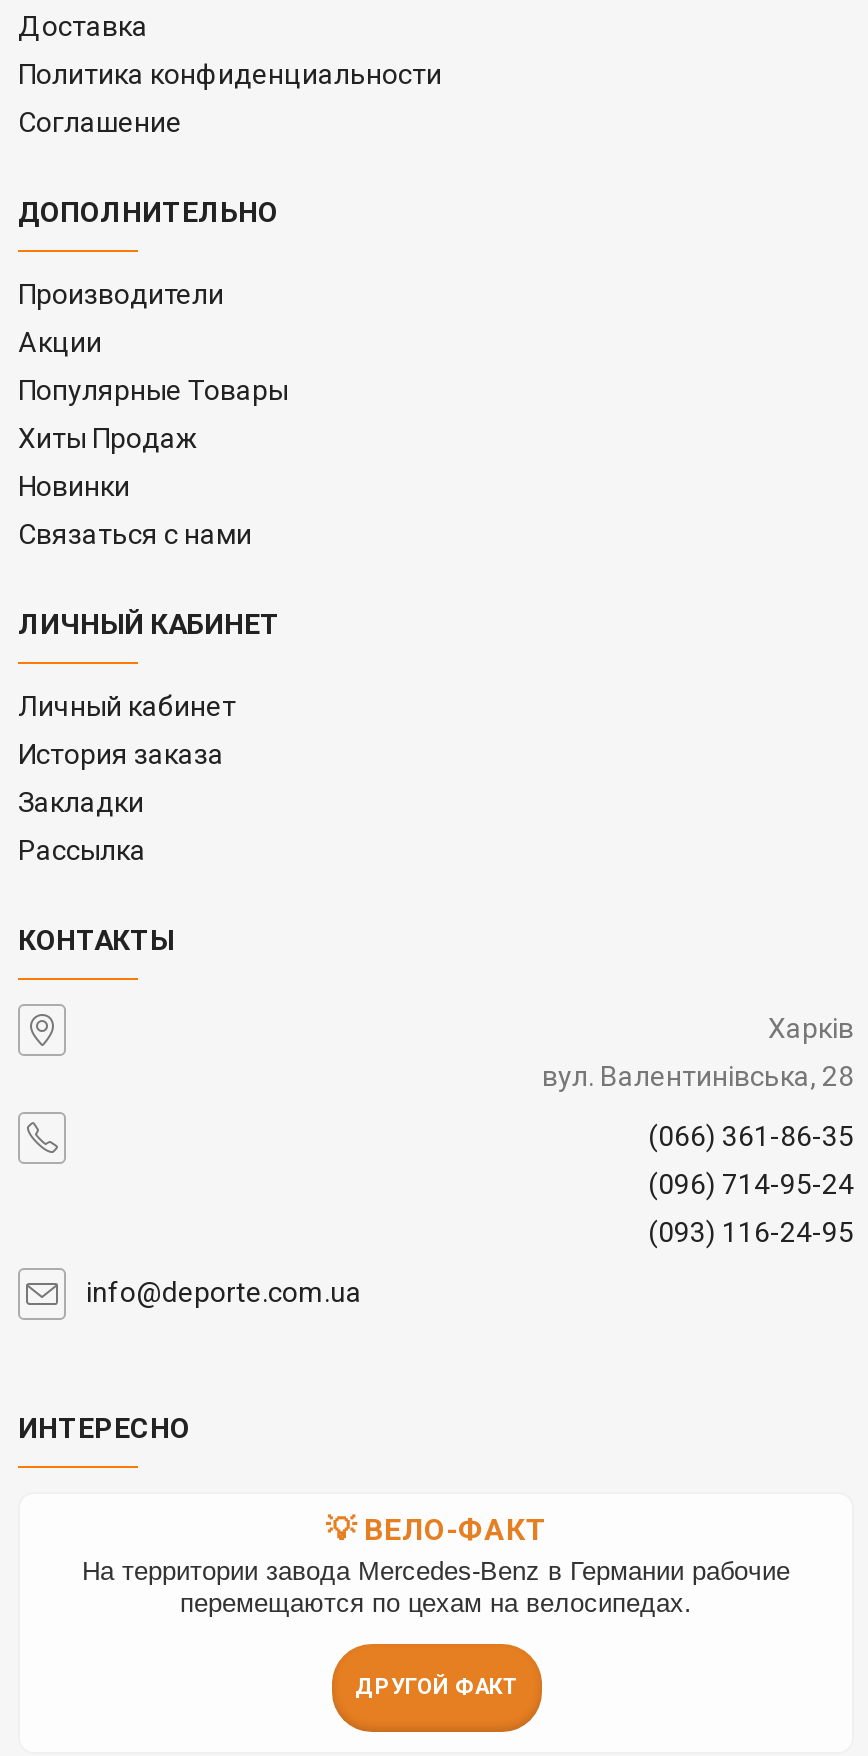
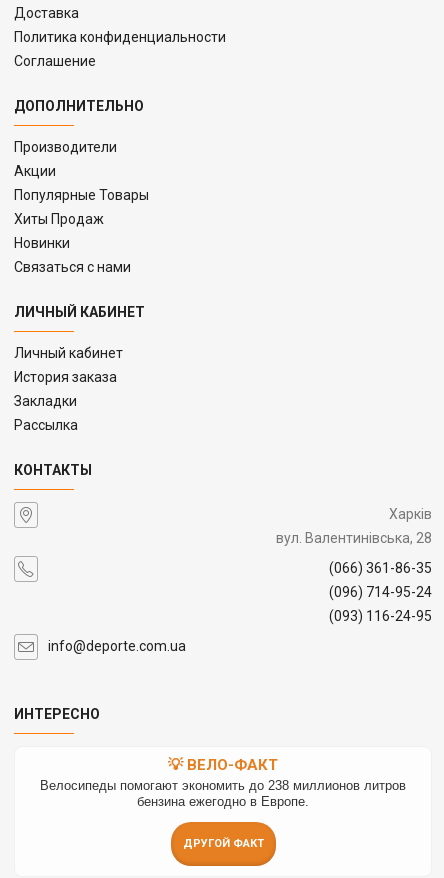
[82,1555,790,1617] На территории завода Mercedes-Benz в Германии рабочие | перемещаются по цехам на велосипедах. -> [40,777,406,808] Велосипеды помогают экономить до 238 миллионов литров | бензина ежегодно в Европе.

